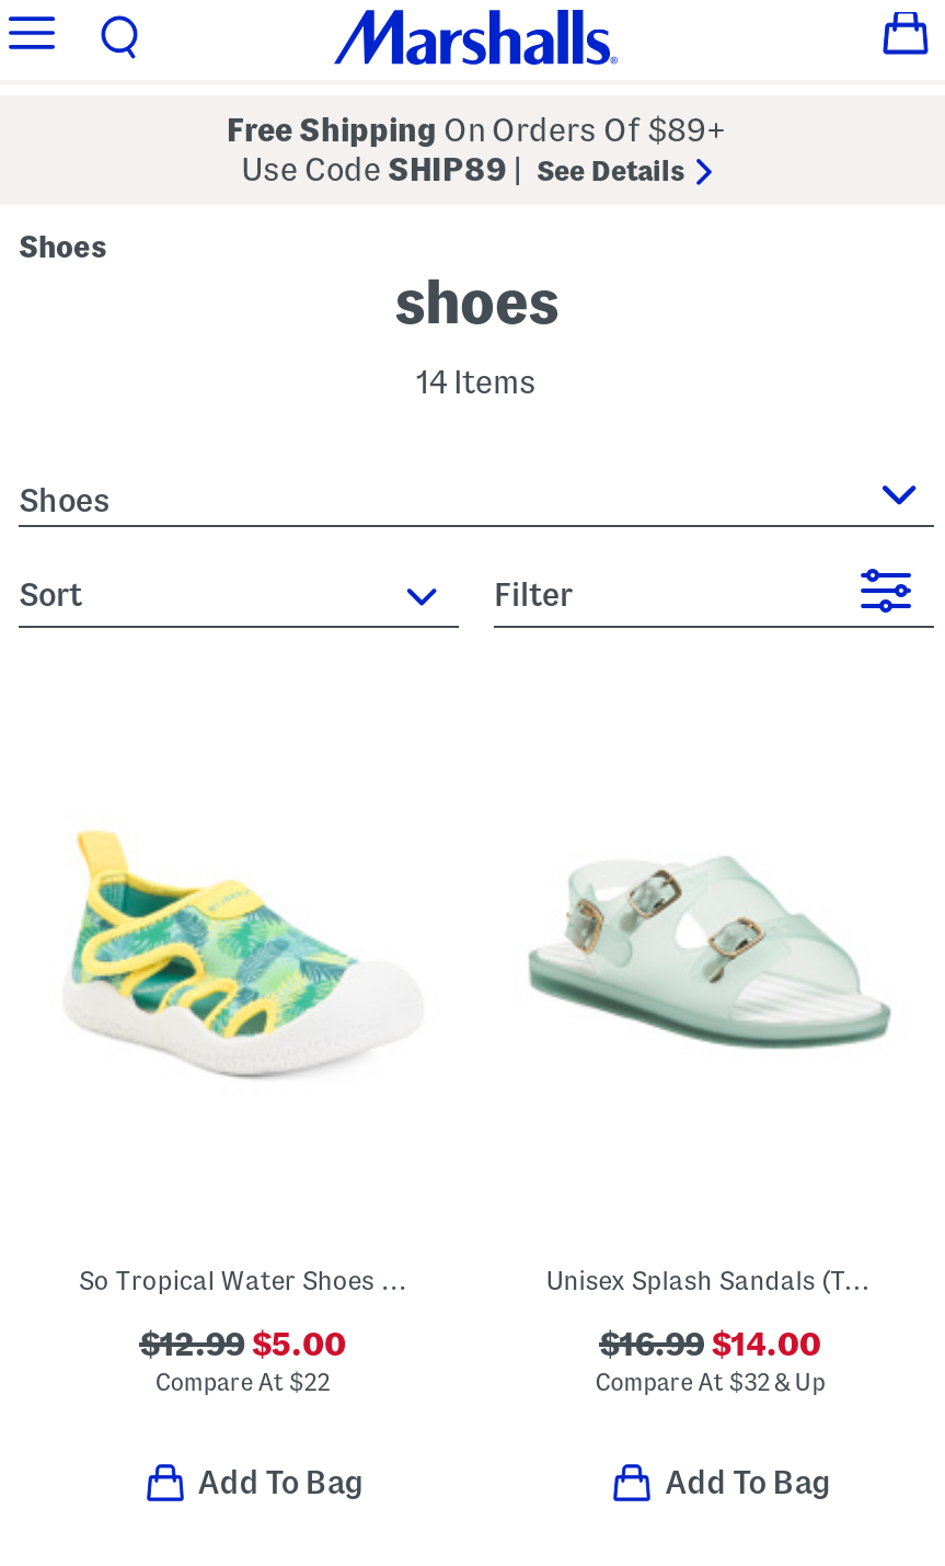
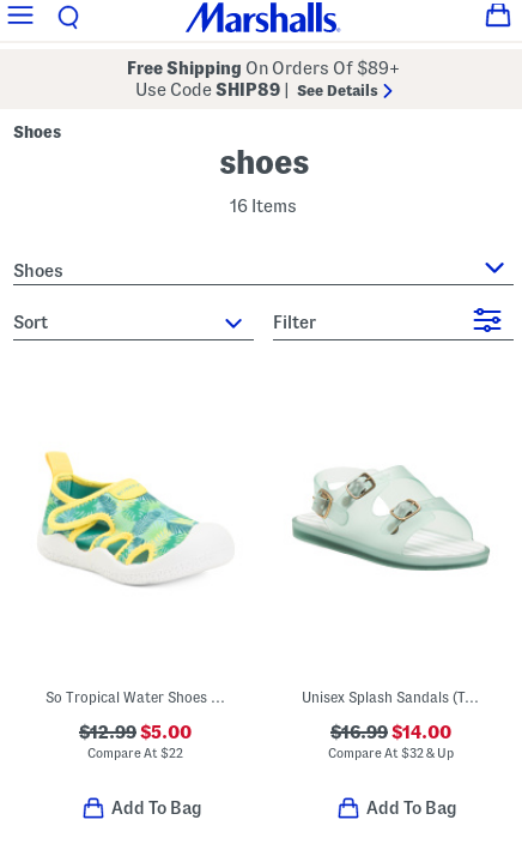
[416,365,537,400] 14 Items -> [230,197,297,216] 16 Items

